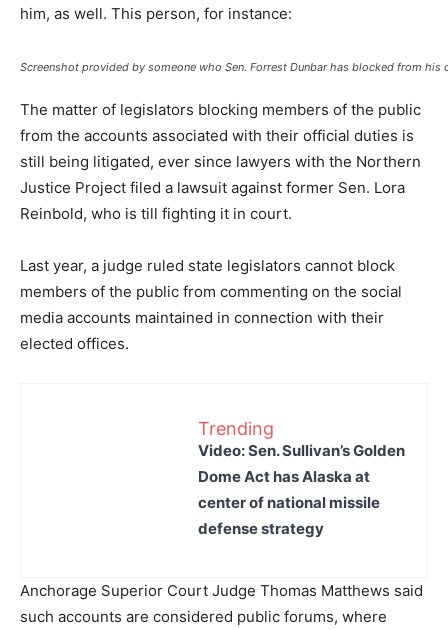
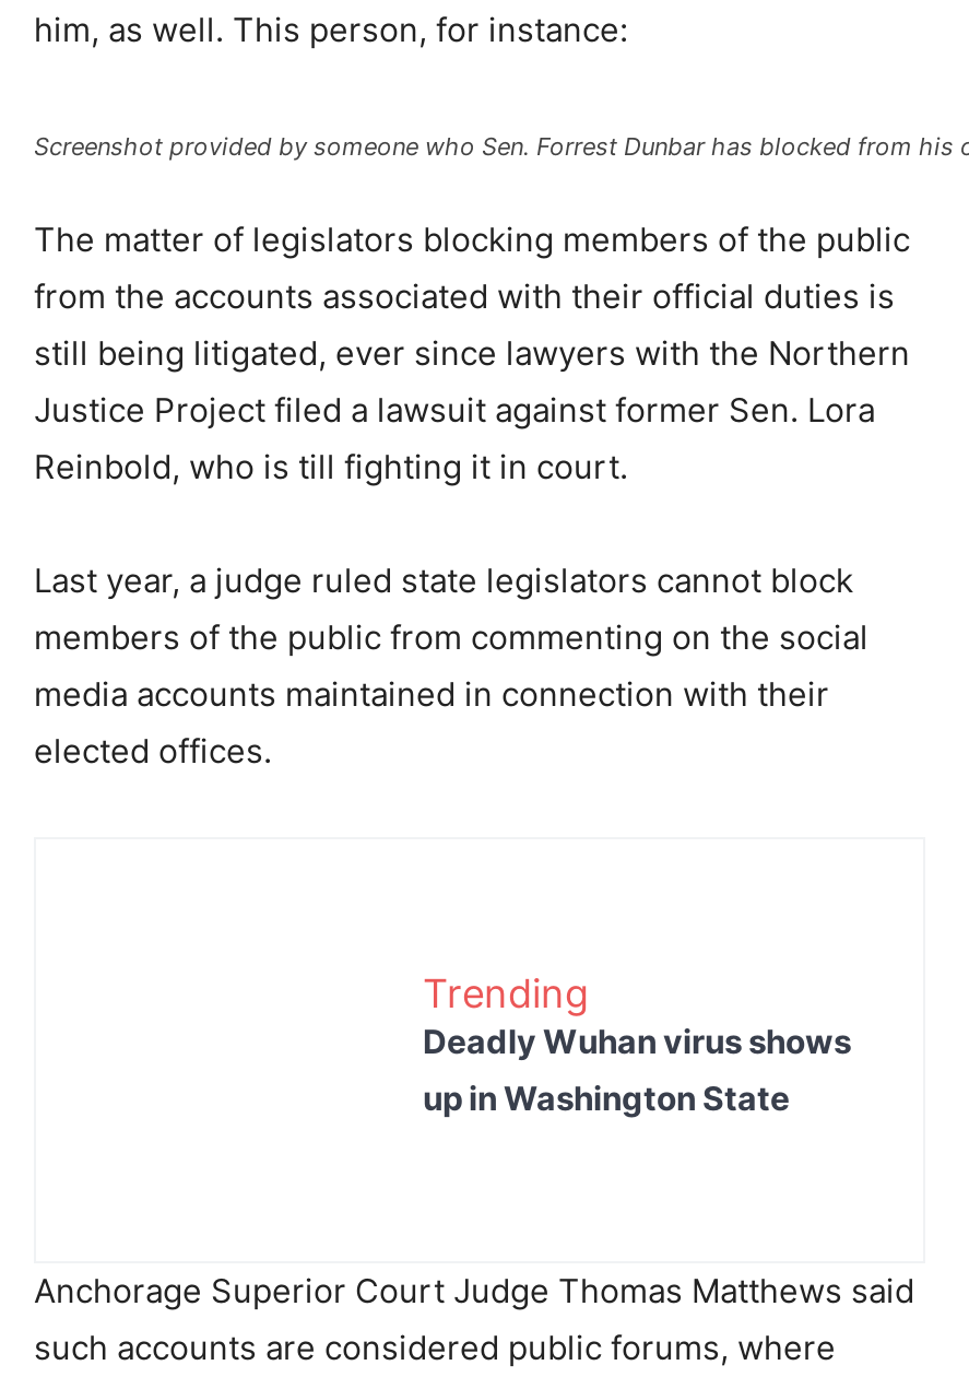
moved [198,417,274,438] -> [423,969,589,1015]: Trending
[198,440,405,537] Video: Sen. Sullivan’s Golden | Dome Act has Alaska at | center of national missile | defense strategy -> [423,1020,851,1118] Deadly Wuhan virus shows | up in Washington State

